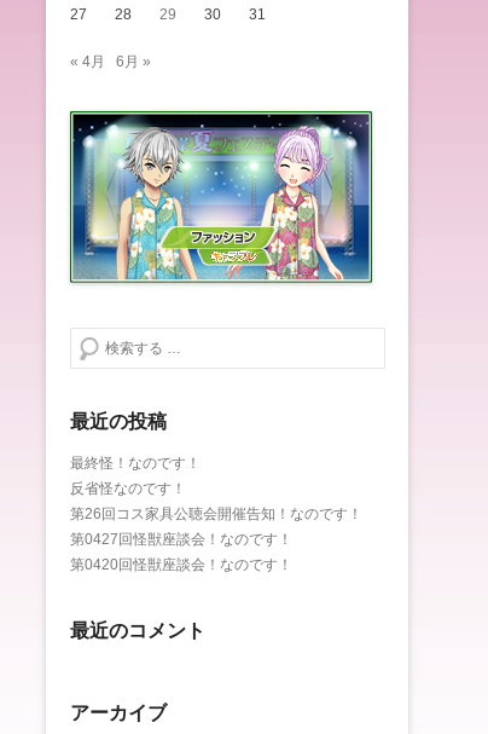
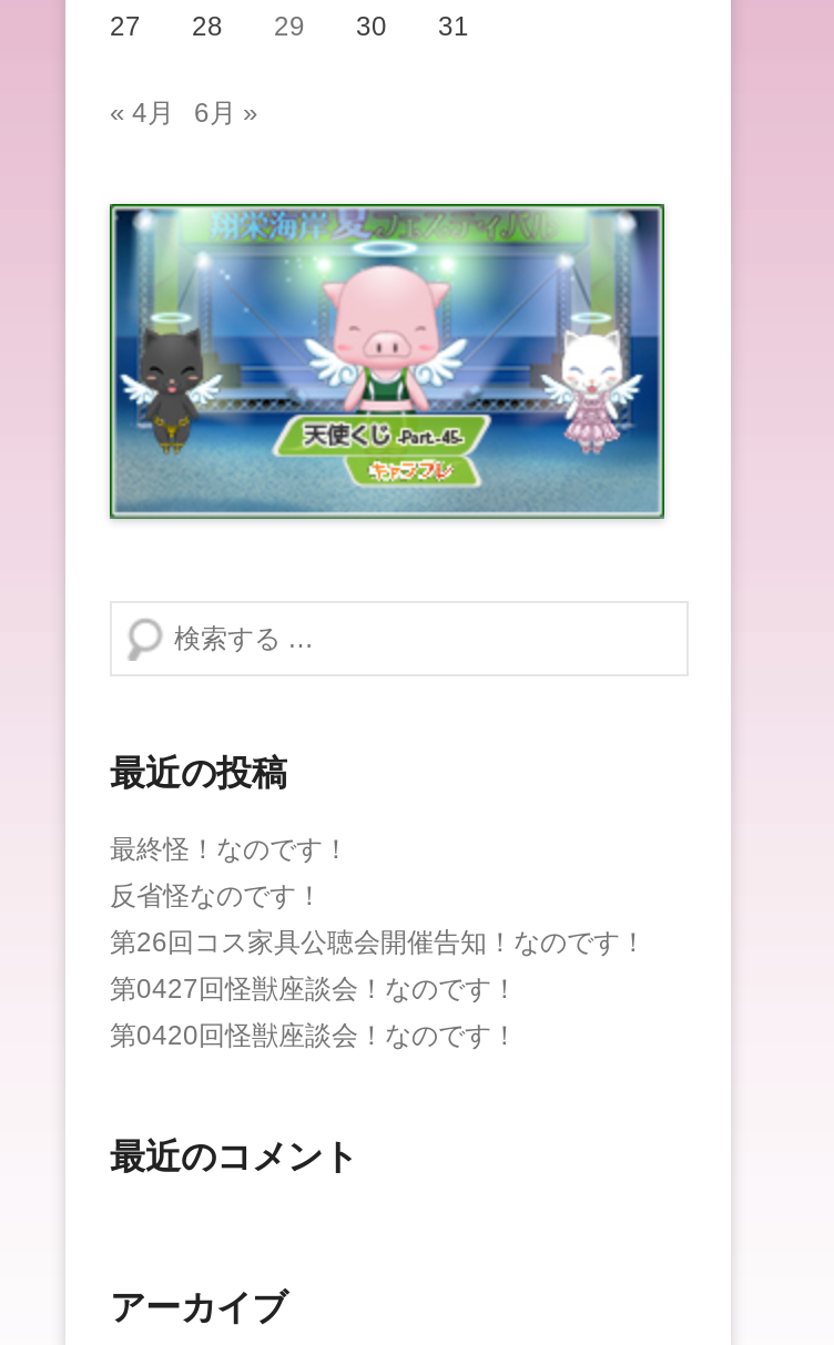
[74,112,370,281] [image] -> [114,206,660,514] [image]

